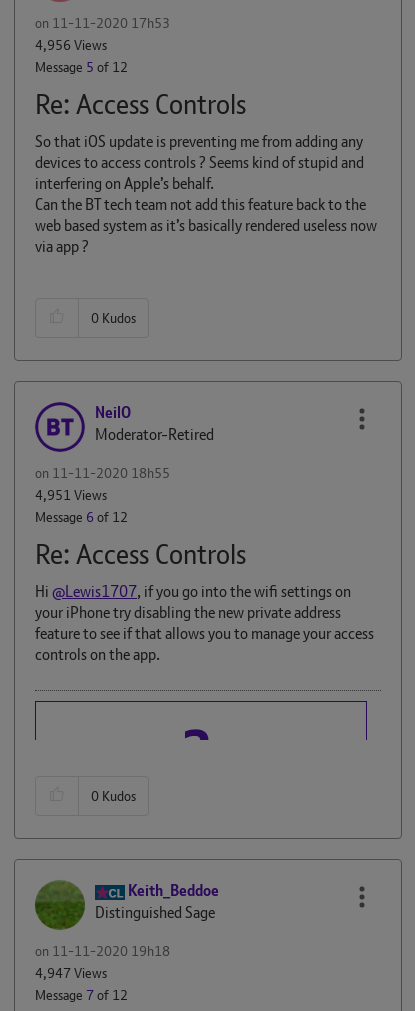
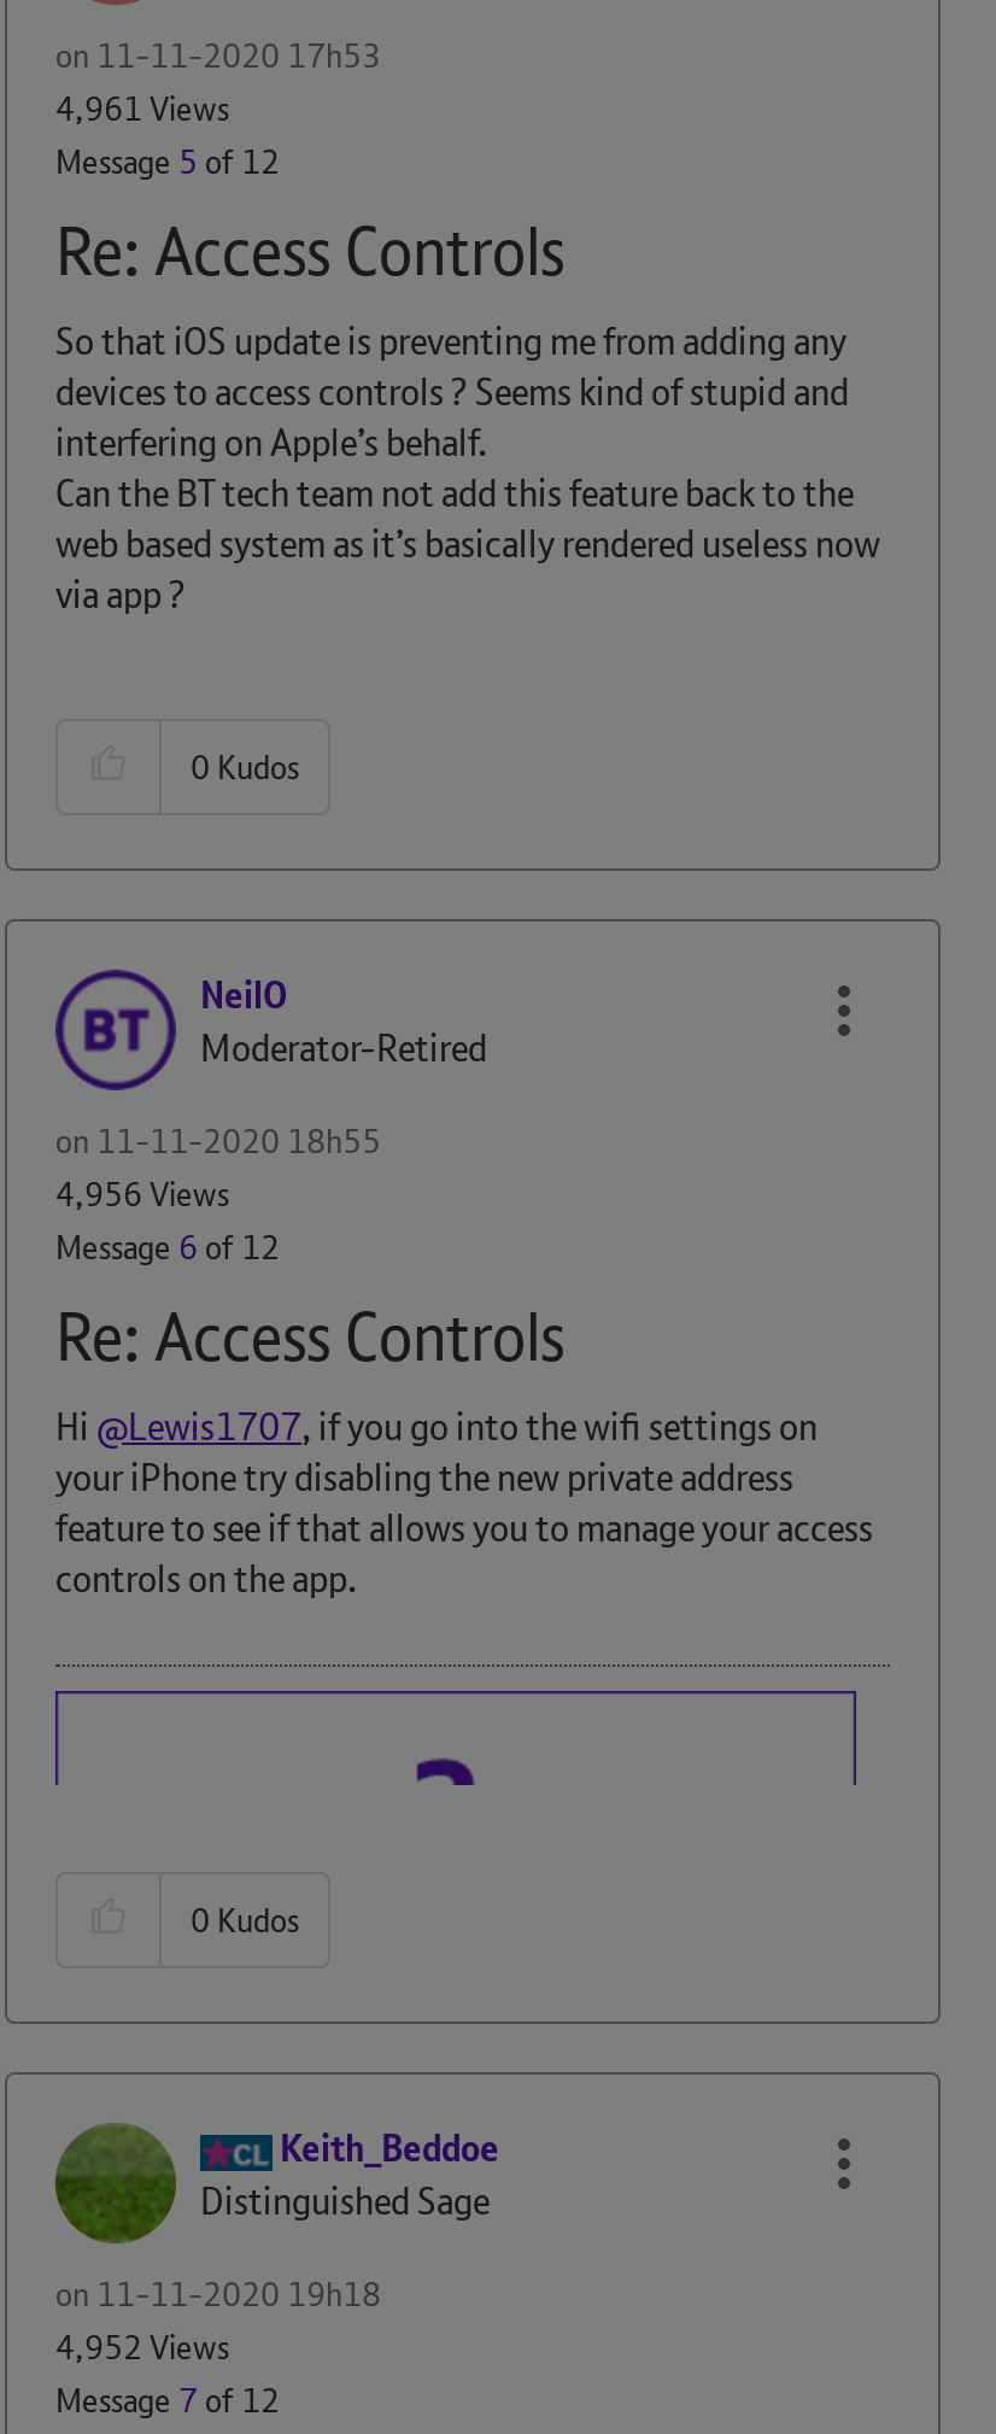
[35,36,107,54] 4,956 Views -> [55,87,229,130] 4,961 Views
[35,486,107,504] 4,951 Views -> [55,1172,229,1216] 4,956 Views
[35,964,107,982] 4,947 Views -> [55,2325,229,2369] 4,952 Views

